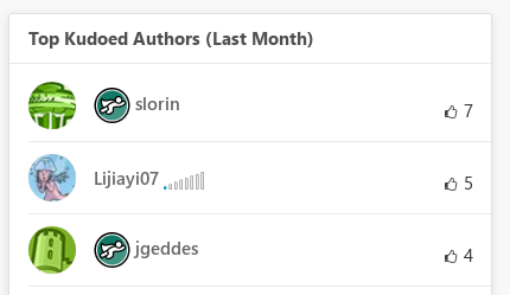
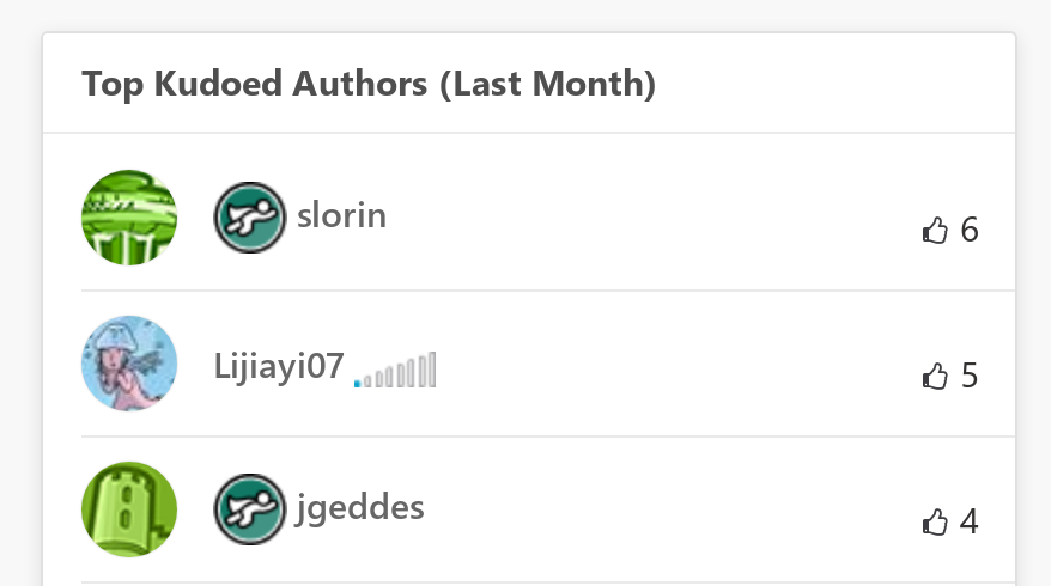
[459,98,473,122] 7 -> [950,203,979,251] 6

